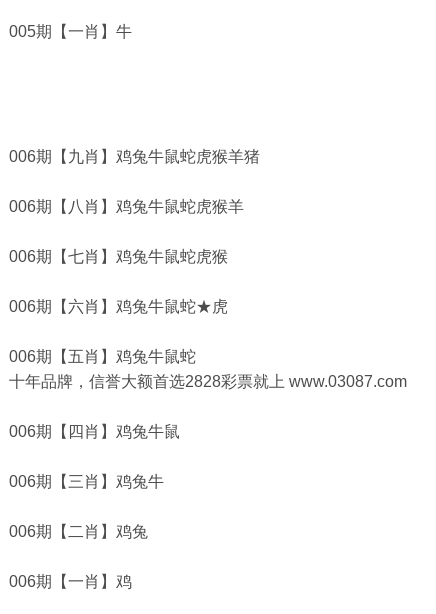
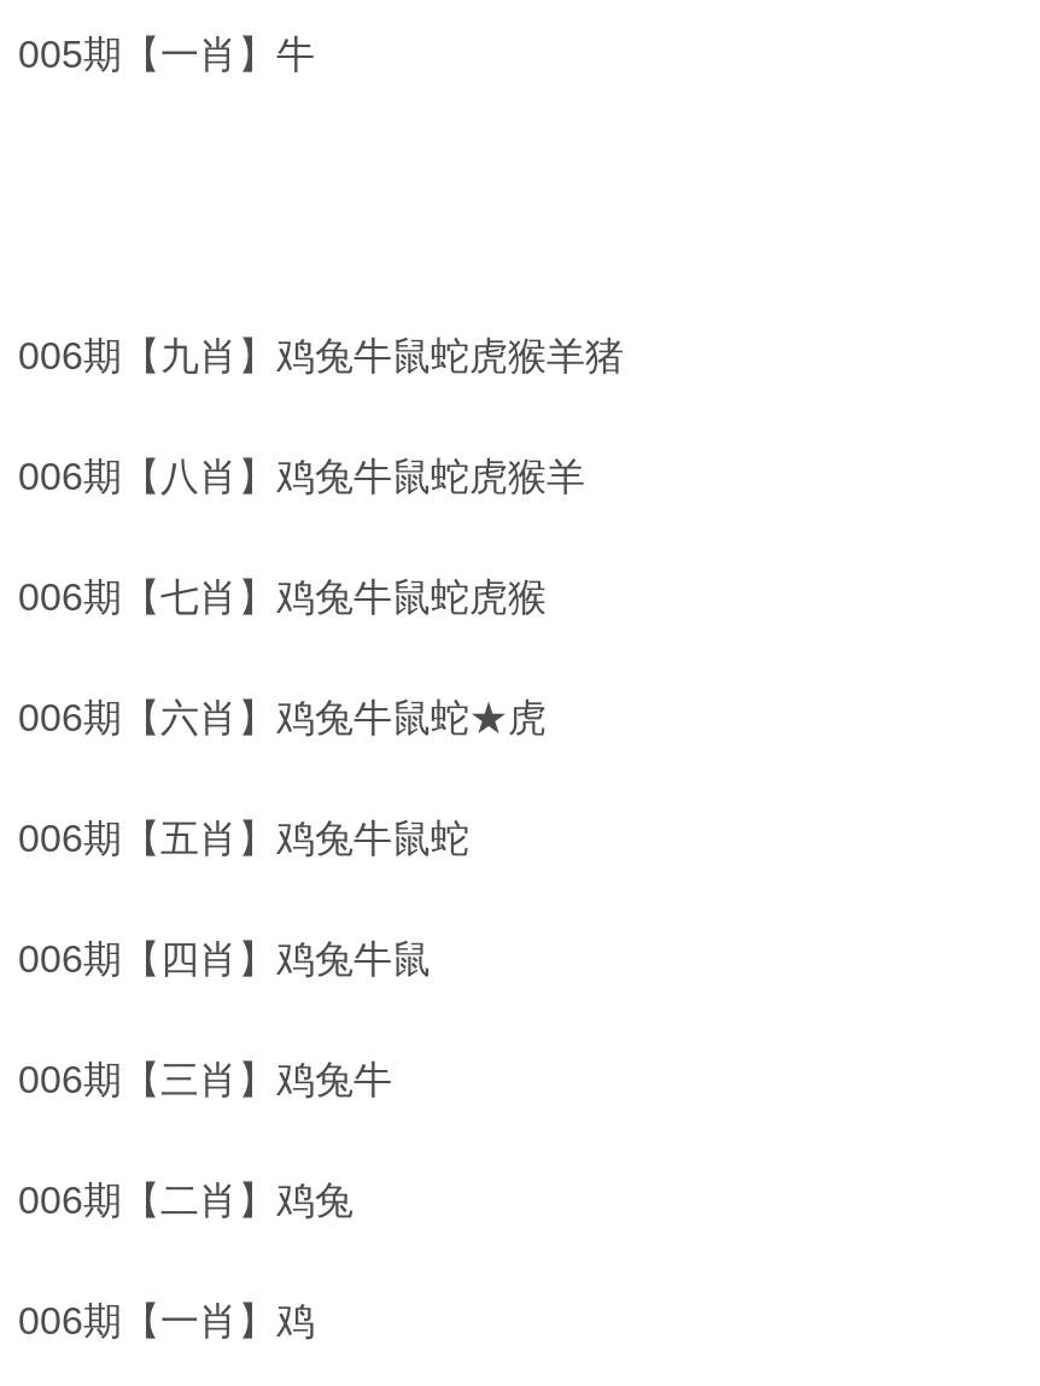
[9,373,407,390] 十年品牌，信誉大额首选2828彩票就上 www.03087.com -> none

